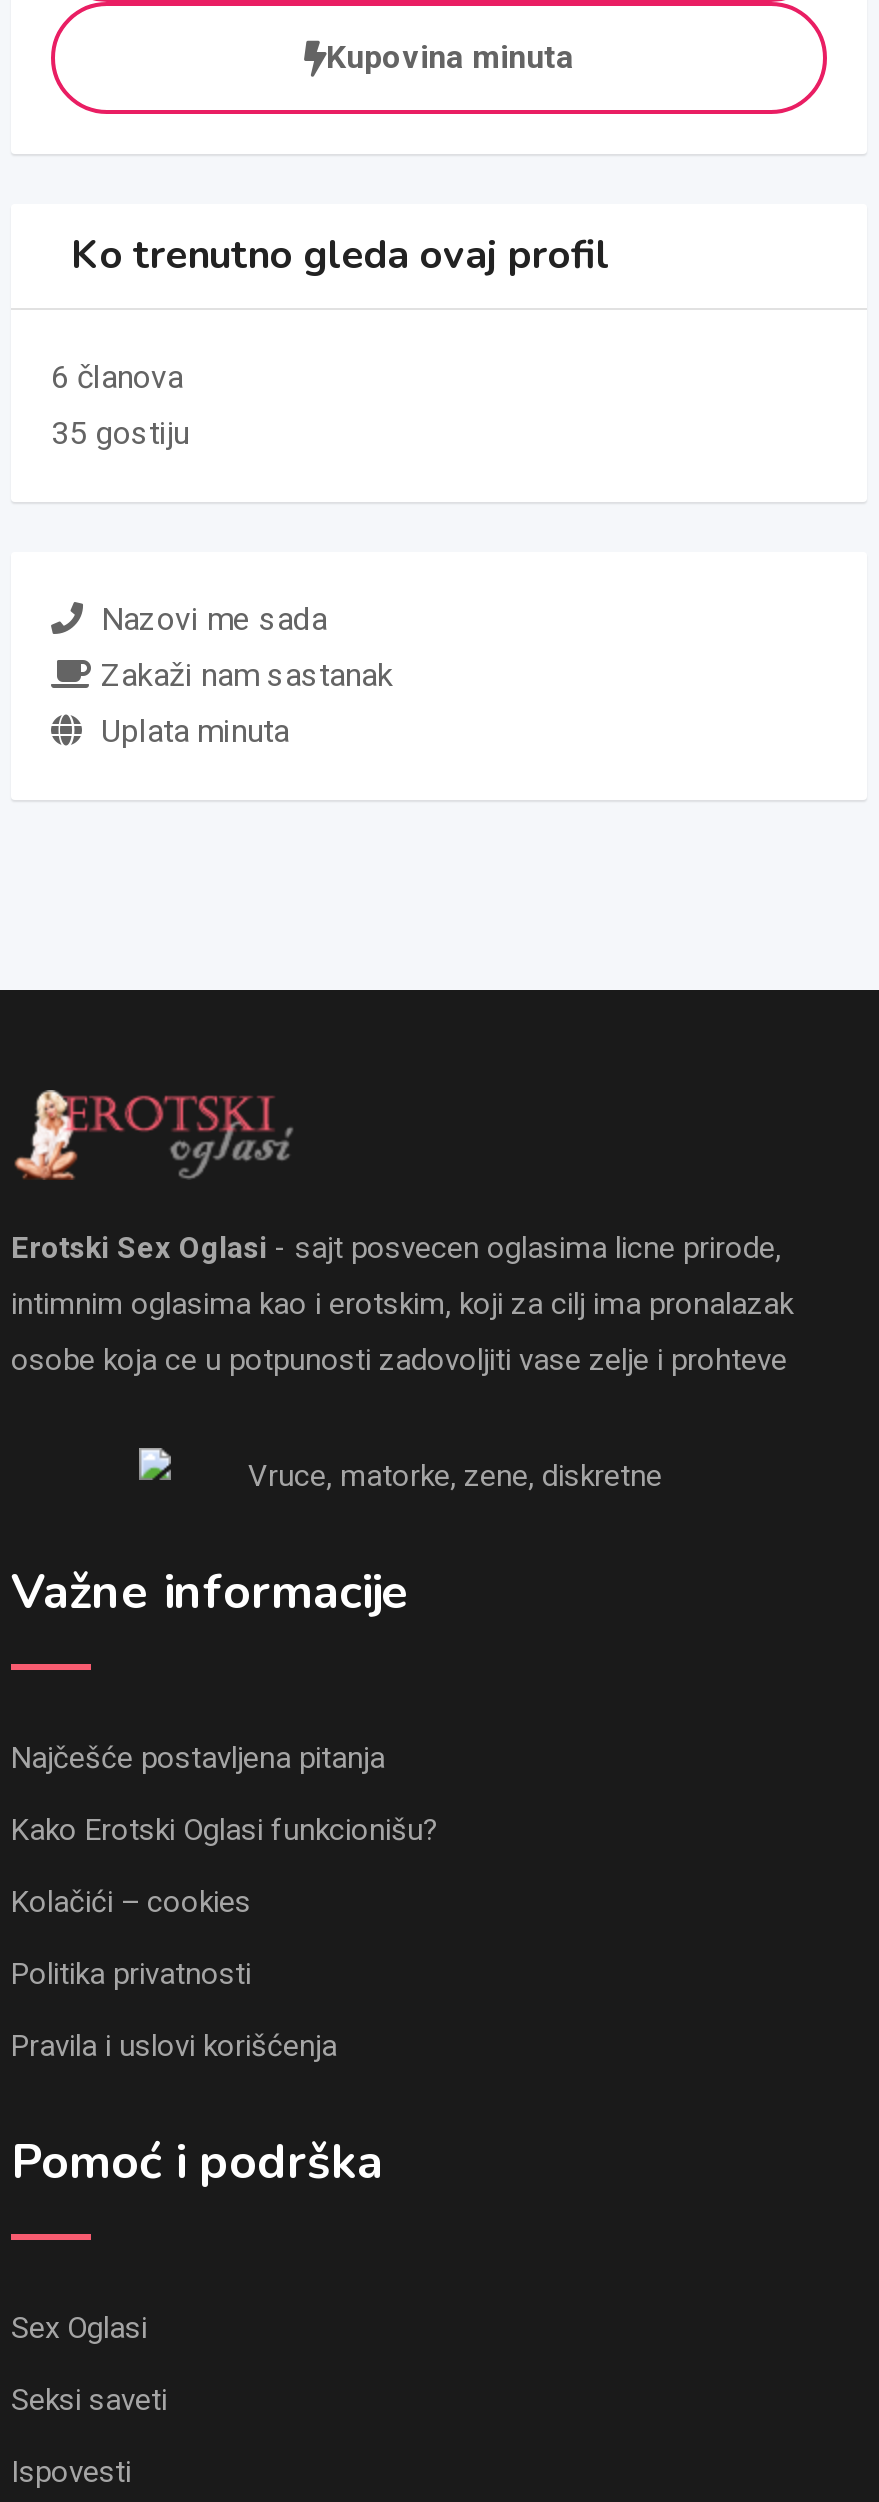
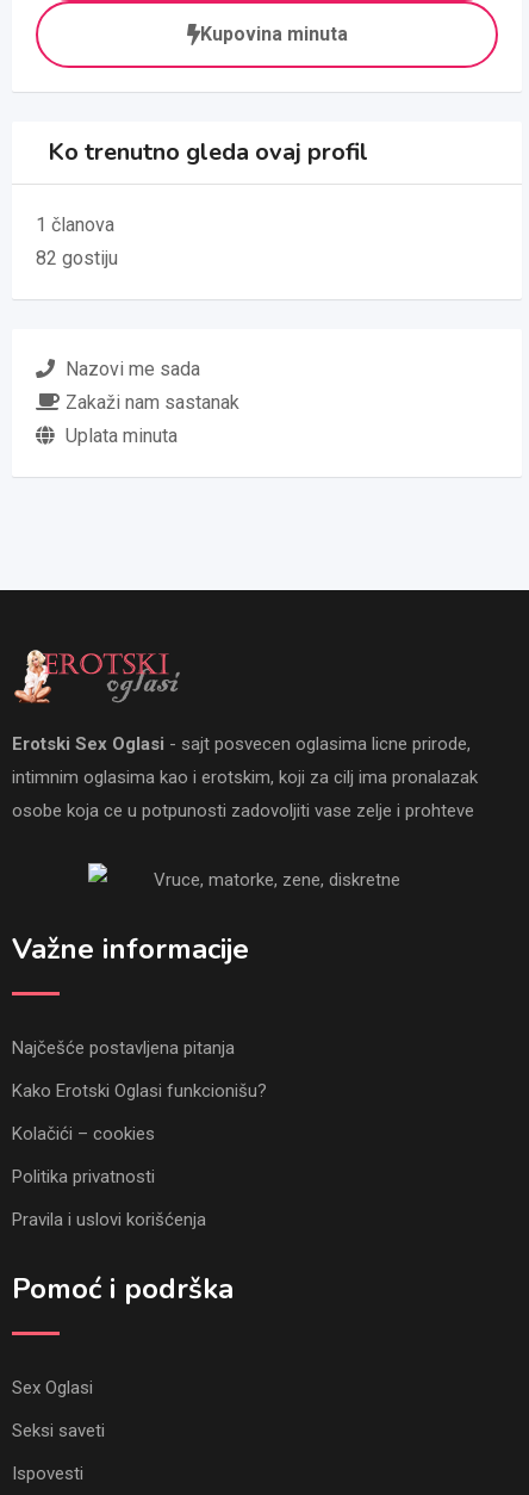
[51,358,183,396] 6 članova -> [36,213,114,236] 1 članova
[51,414,189,452] 35 gostiju -> [36,247,118,269] 82 gostiju

